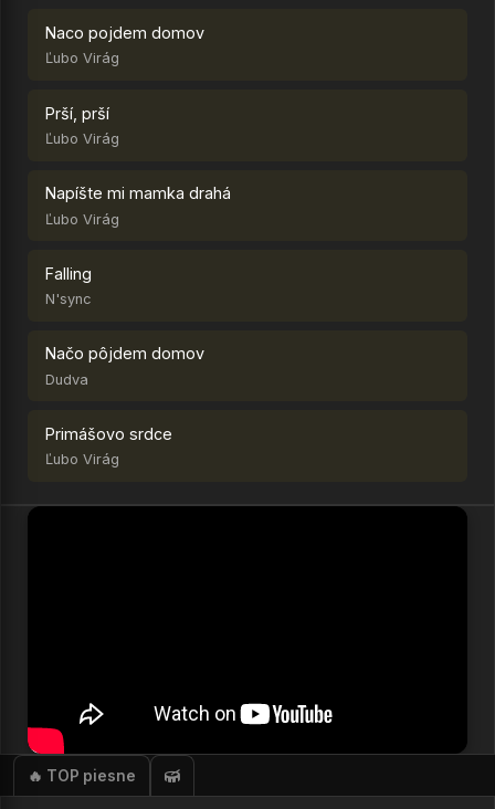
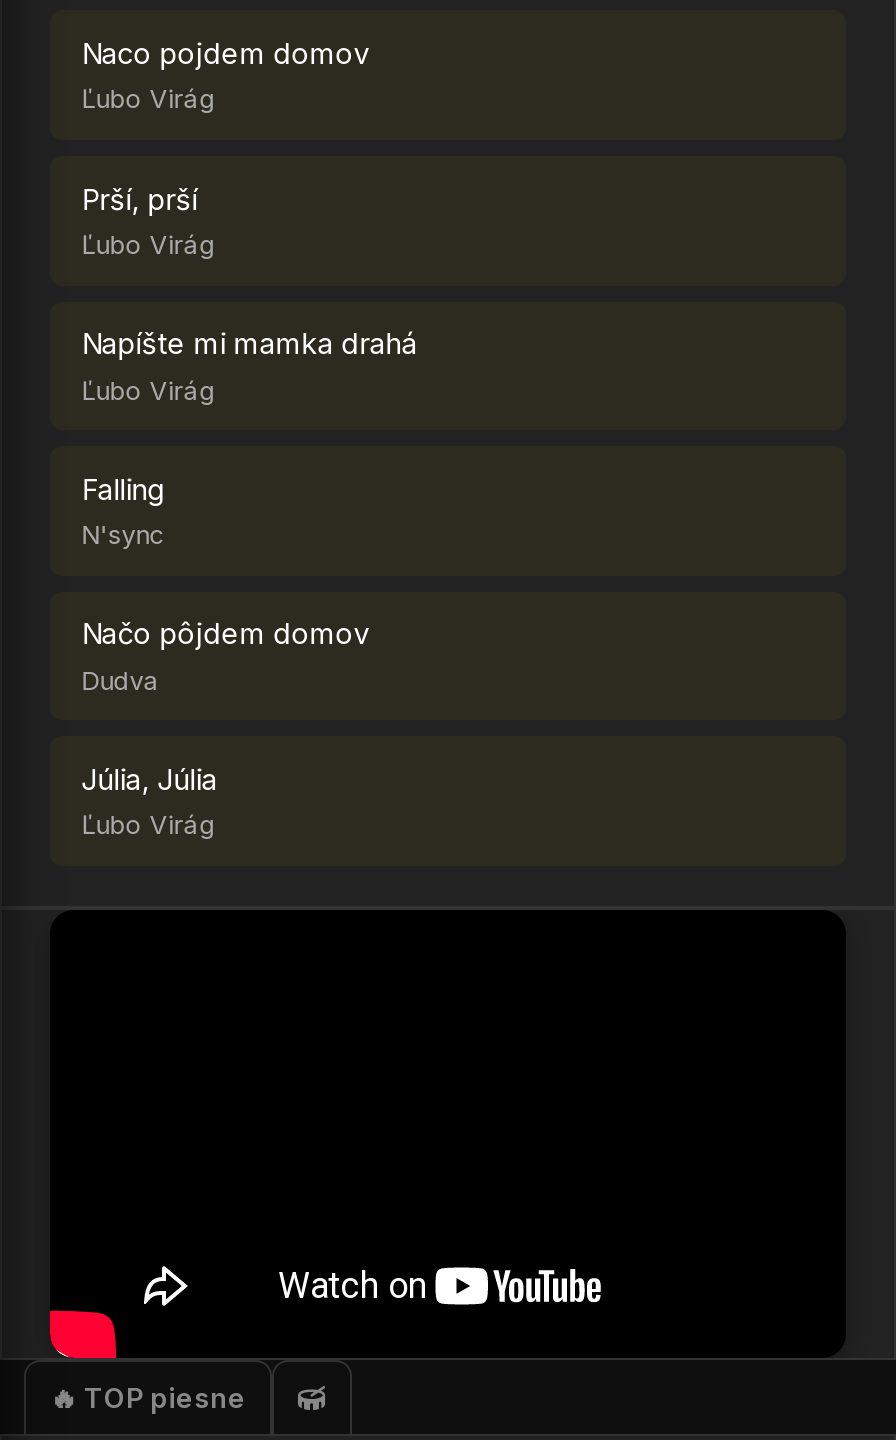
[45,424,172,443] Primášovo srdce -> [82,762,218,796] Júlia, Júlia

